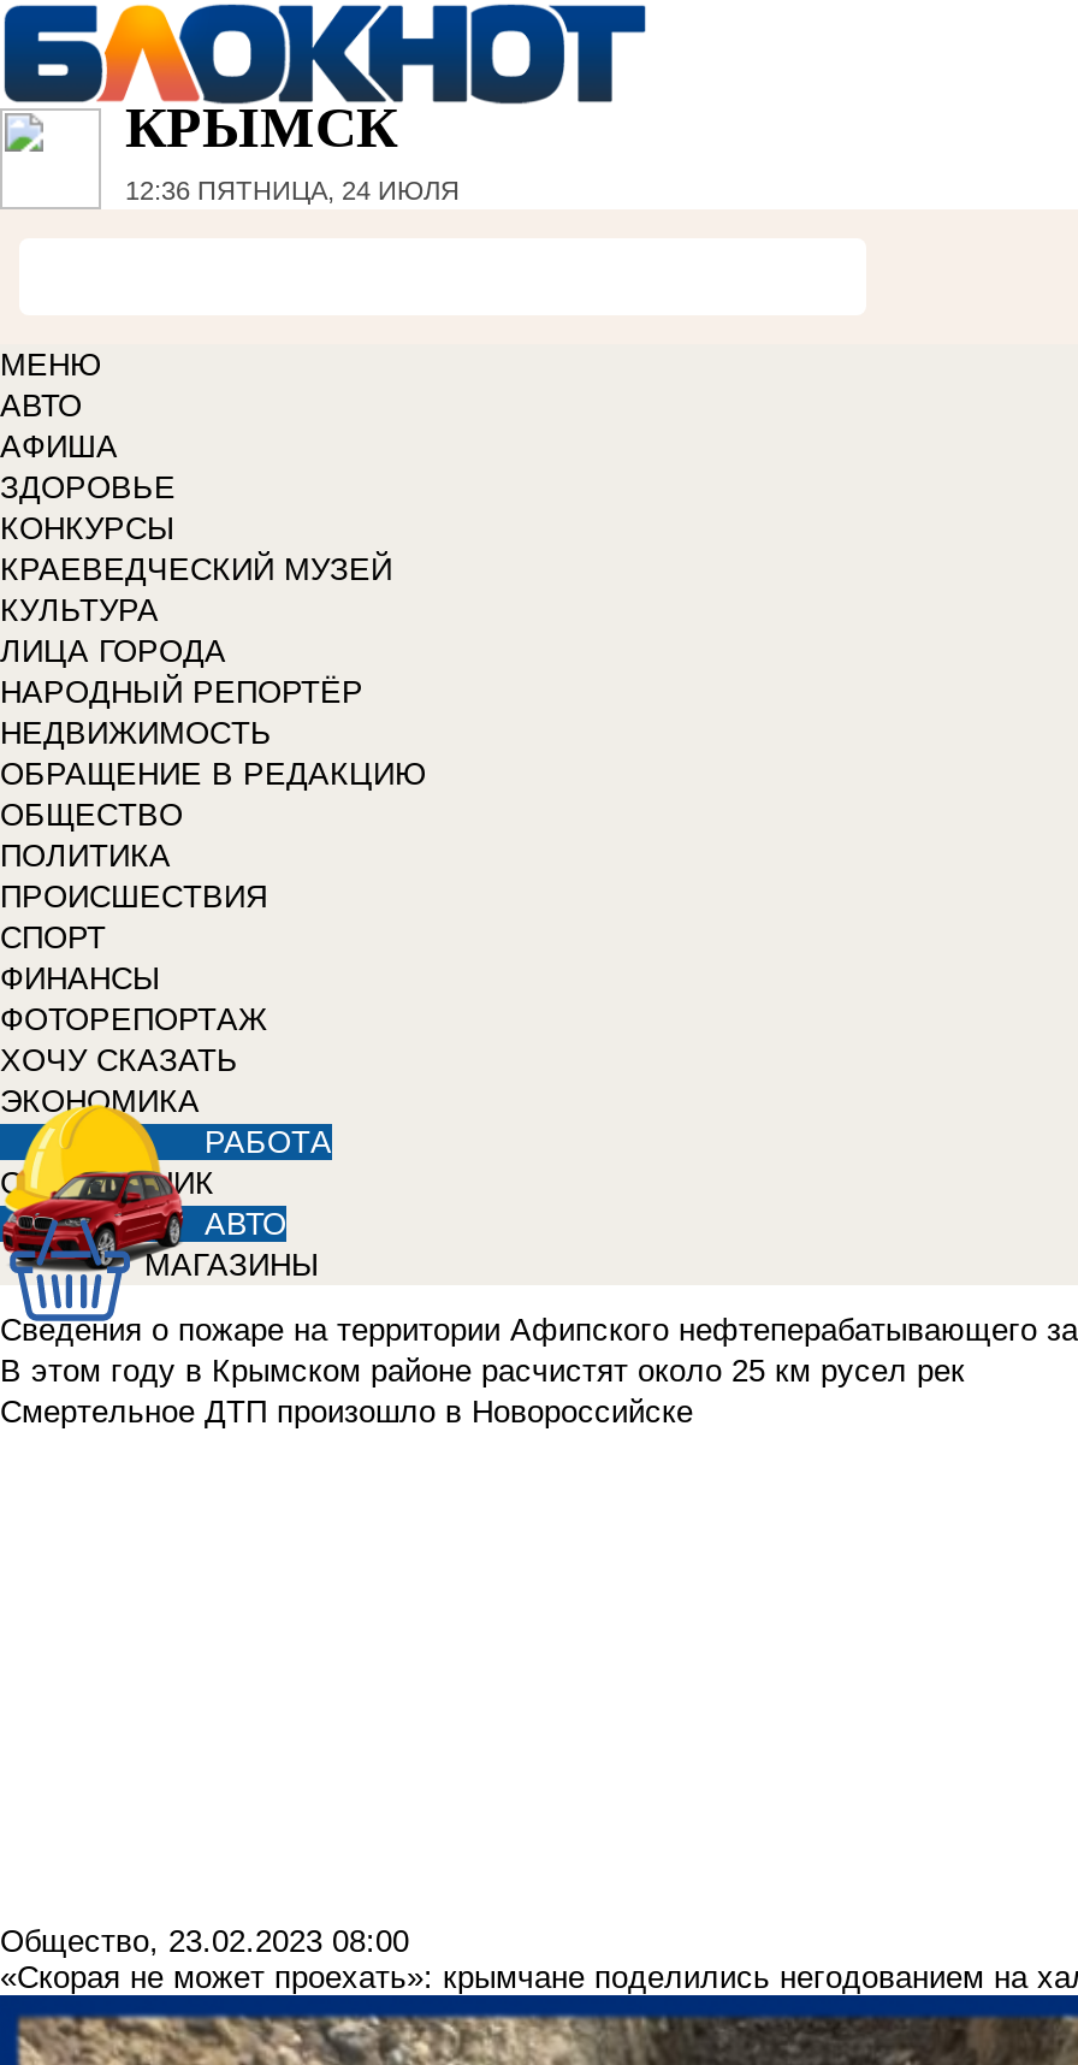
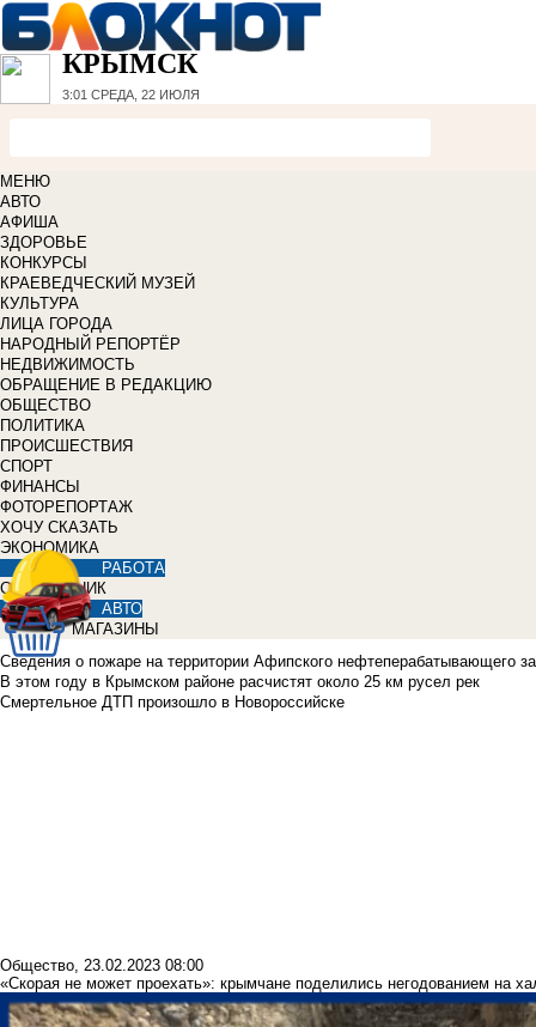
[125,177,460,206] 12:36 ПЯТНИЦА, 24 ИЮЛЯ -> [62,88,200,102] 3:01 СРЕДА, 22 ИЮЛЯ

